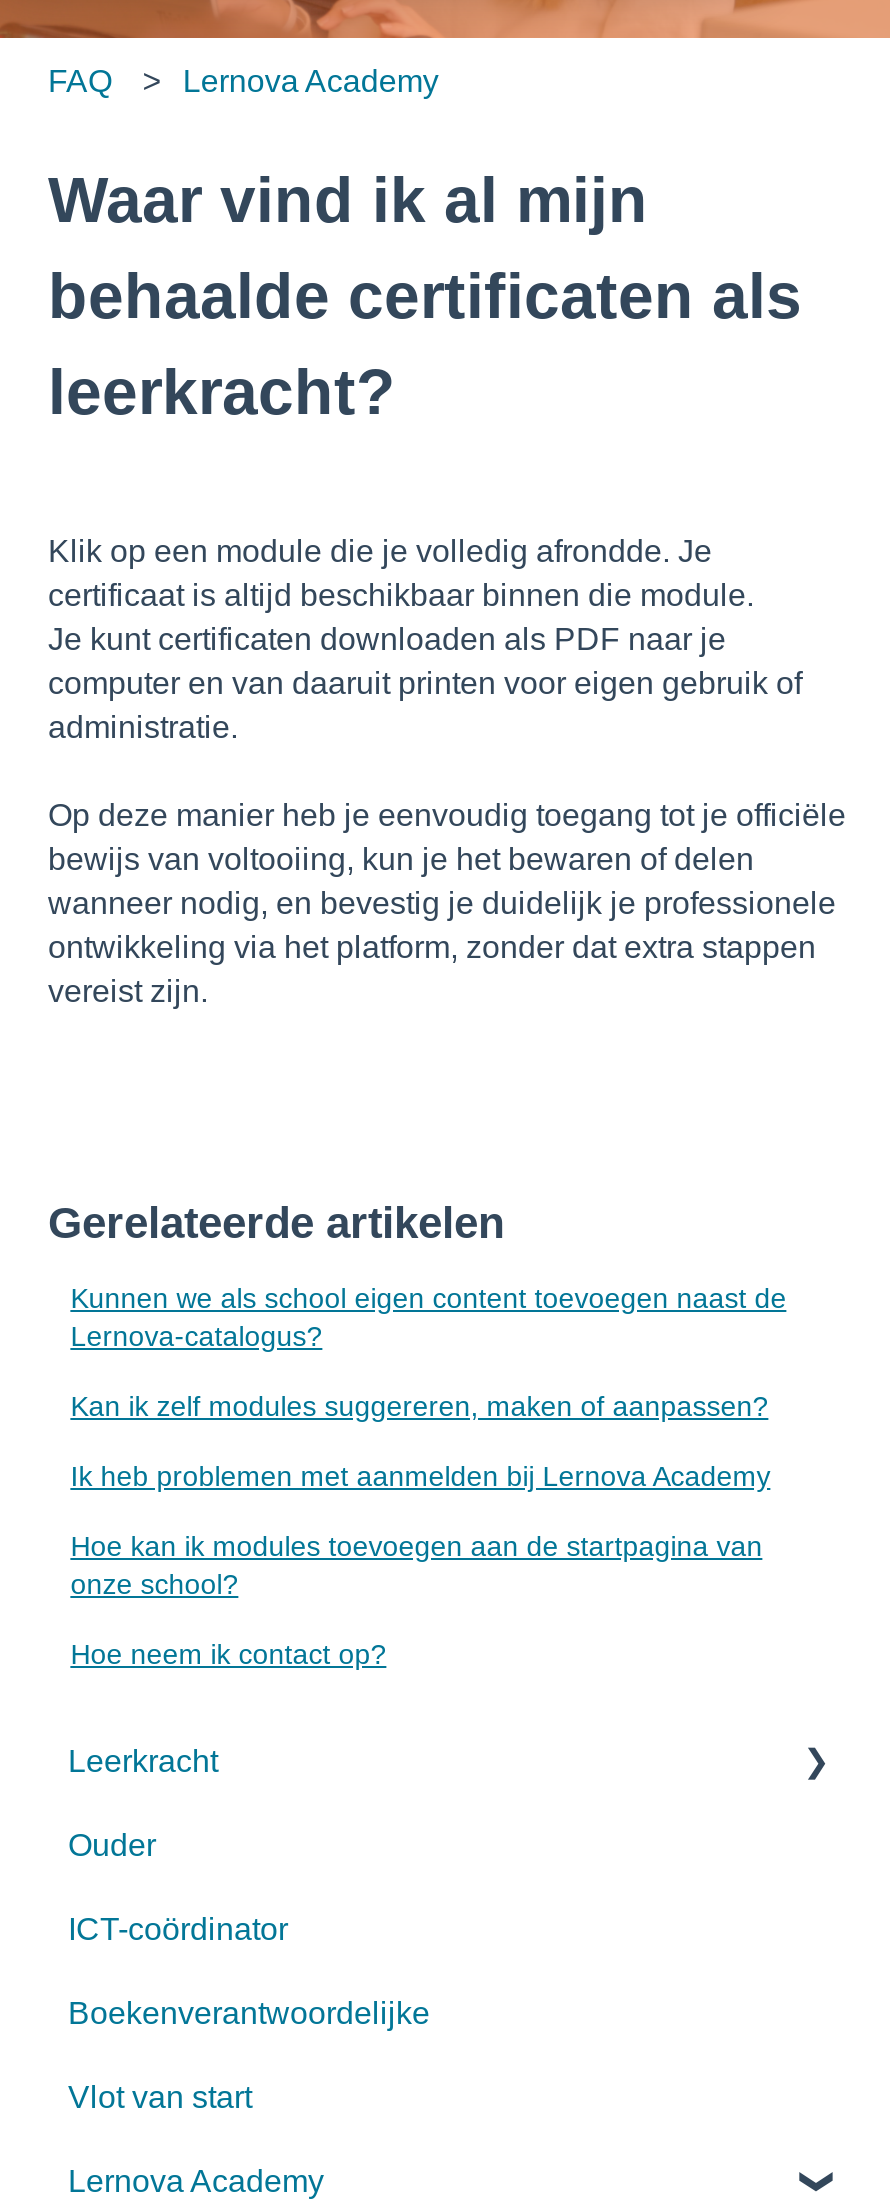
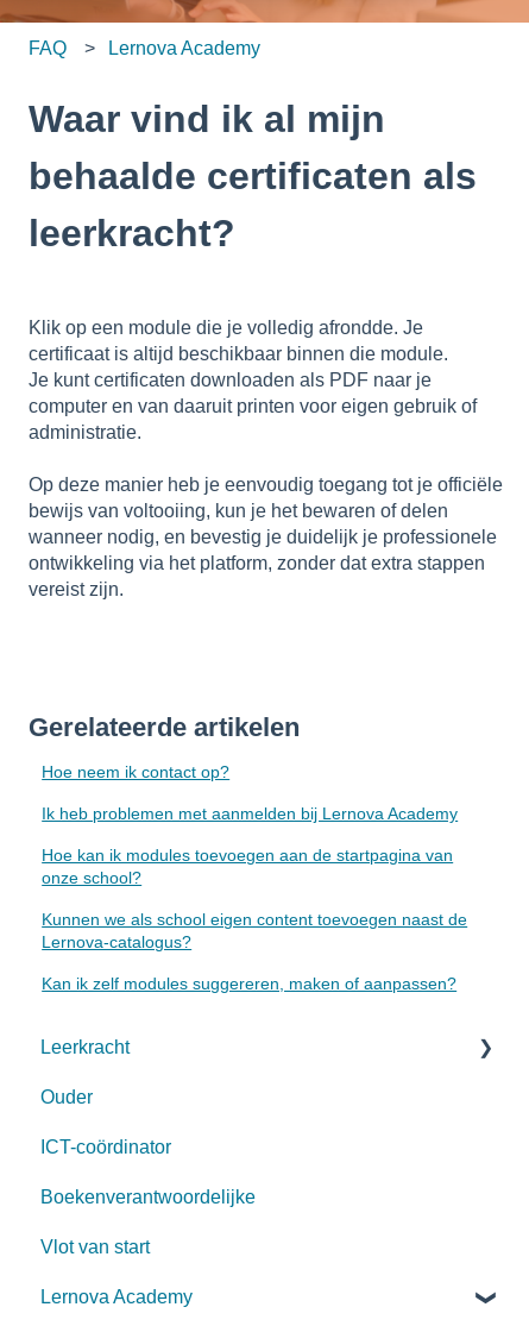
moved [70,1283,786,1423] -> [42,910,467,993]: Kunnen we als school eigen content toevoegen naast de | Lernova-catalogus? | Kan ik zelf modules suggereren, maken of aanpassen?
moved [70,1461,770,1601] -> [42,804,458,888]: Ik heb problemen met aanmelden bij Lernova Academy | Hoe kan ik modules toevoegen aan de startpagina van | onze school?
moved [70,1639,386,1671] -> [42,763,230,782]: Hoe neem ik contact op?

